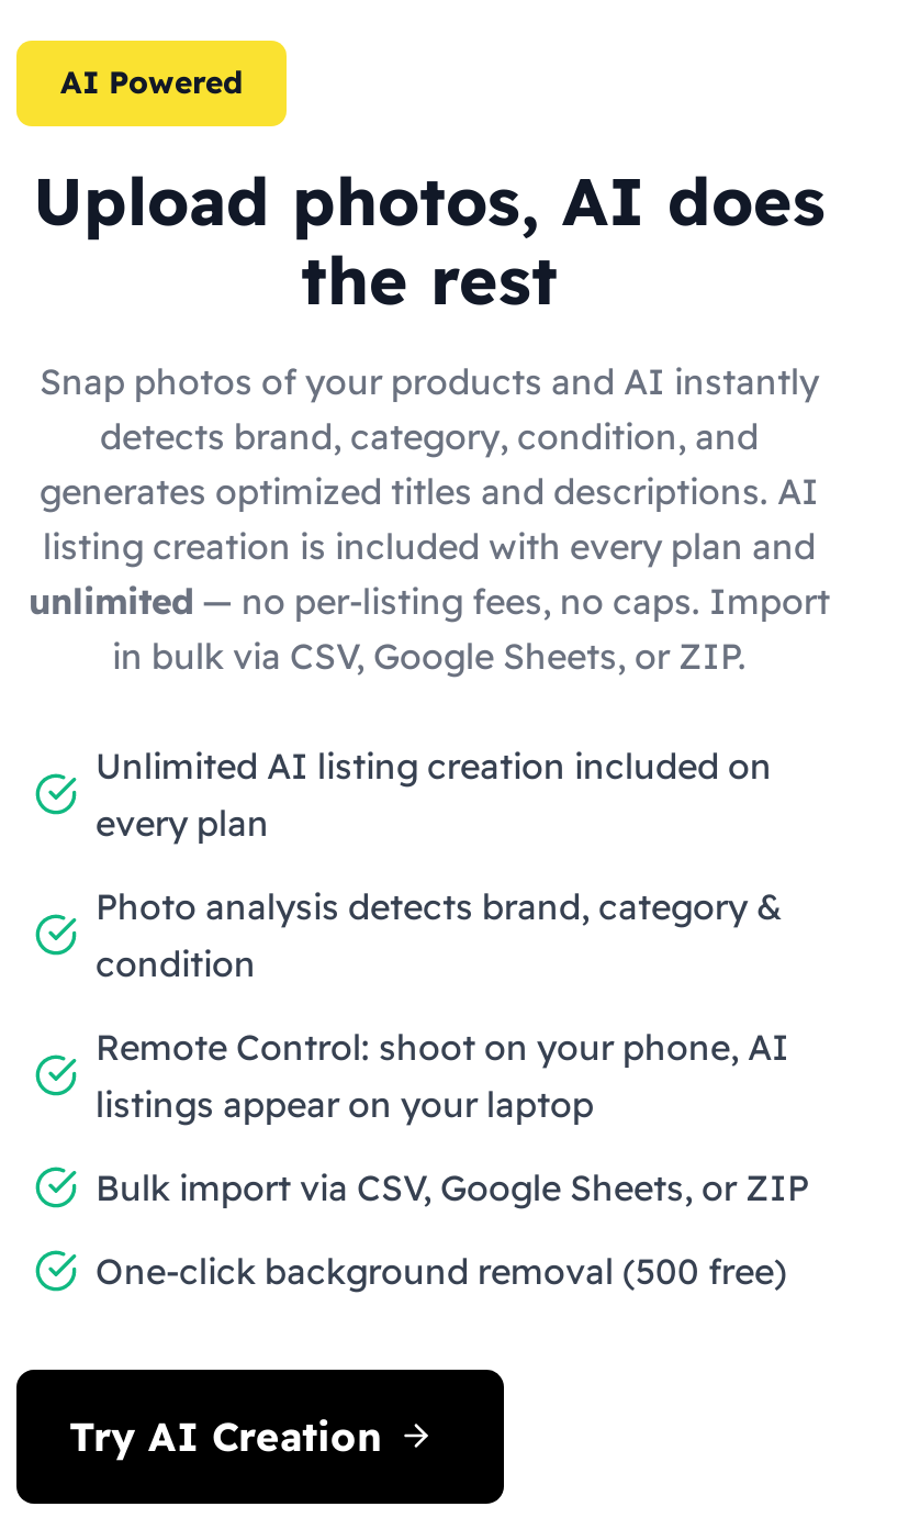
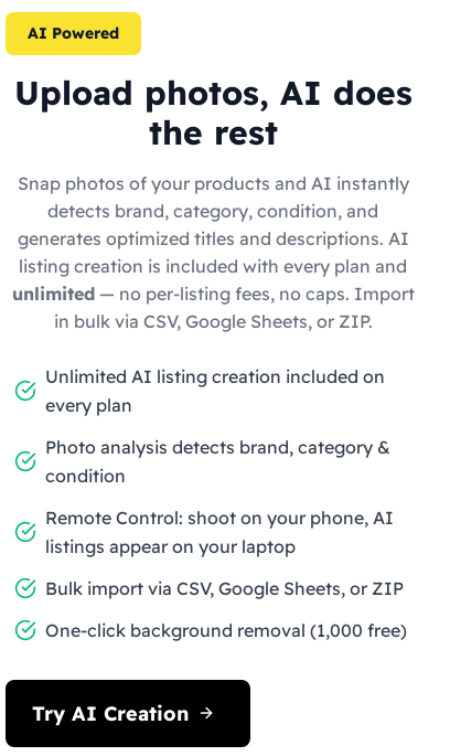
[96,1249,787,1293] One-click background removal (500 free) -> [45,619,407,641] One-click background removal (1,000 free)

